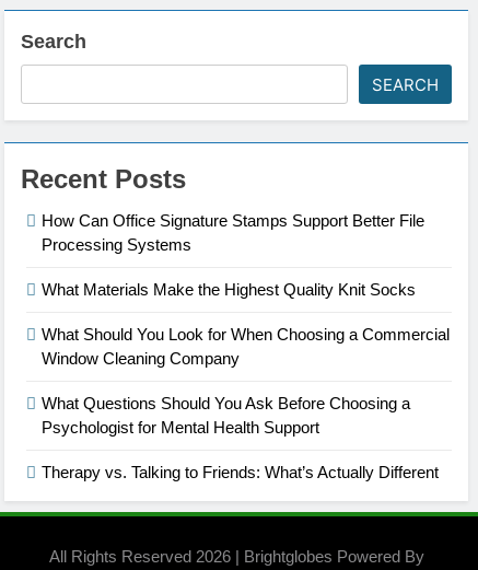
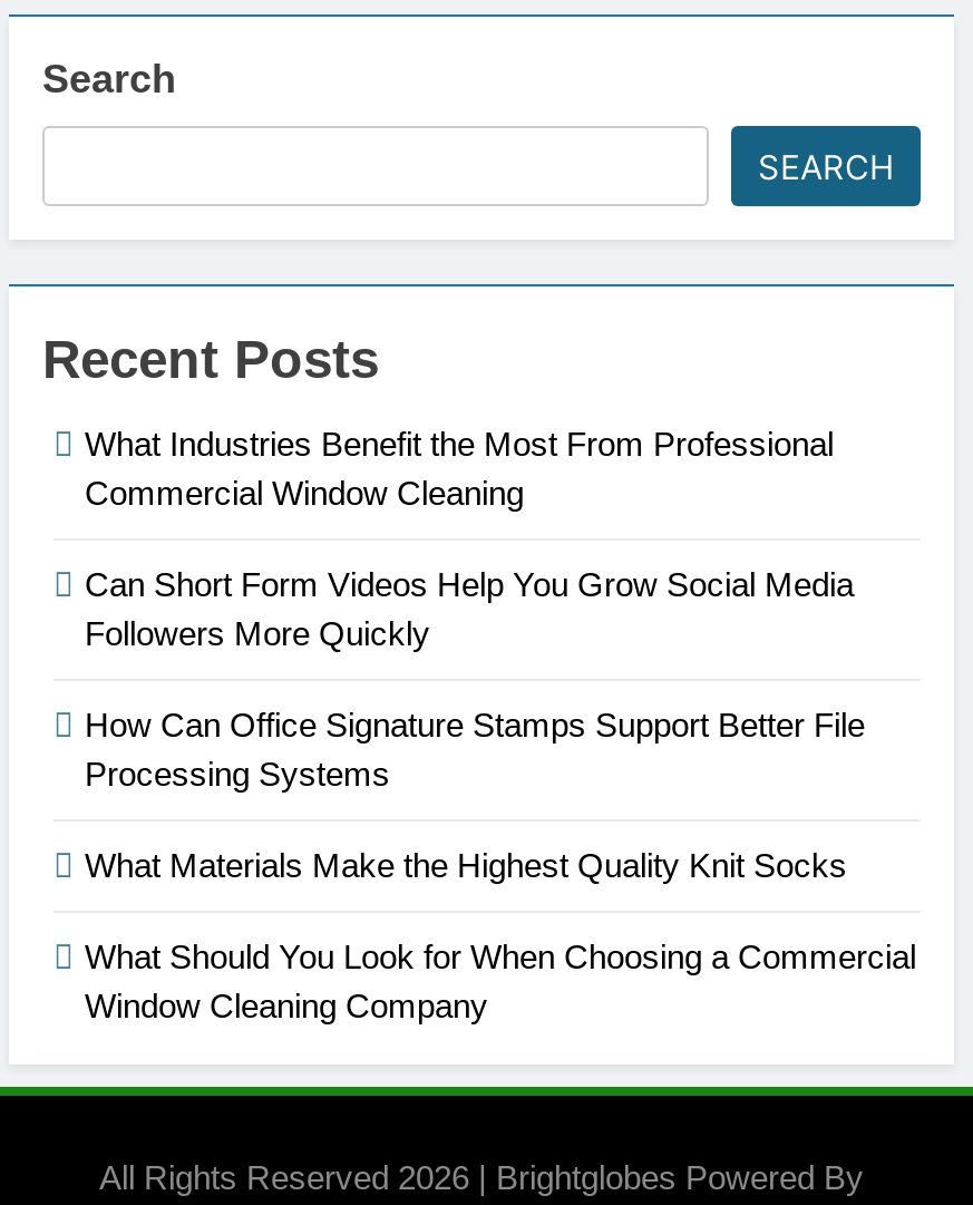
none -> [85,424,854,652] What Industries Benefit the Most From Professional | Commercial Window Cleaning | Can Short Form Videos Help You Grow Social Media | Followers More Quickly
moved [42,211,450,367] -> [85,705,916,1024]: How Can Office Signature Stamps Support Better File | Processing Systems | What Materials Make the Highest Quality Knit Socks | What Should You Look for When Choosing a Commercial | Window Cleaning Company
[42,394,439,481] What Questions Should You Ask Before Choosing a | Psychologist for Mental Health Support | Therapy vs. Talking to Friends: What’s Actually Different -> none

